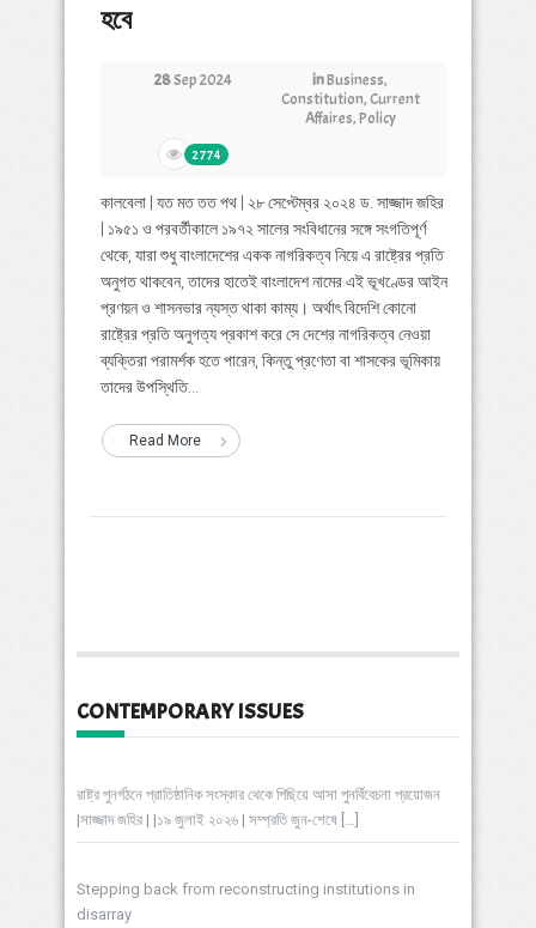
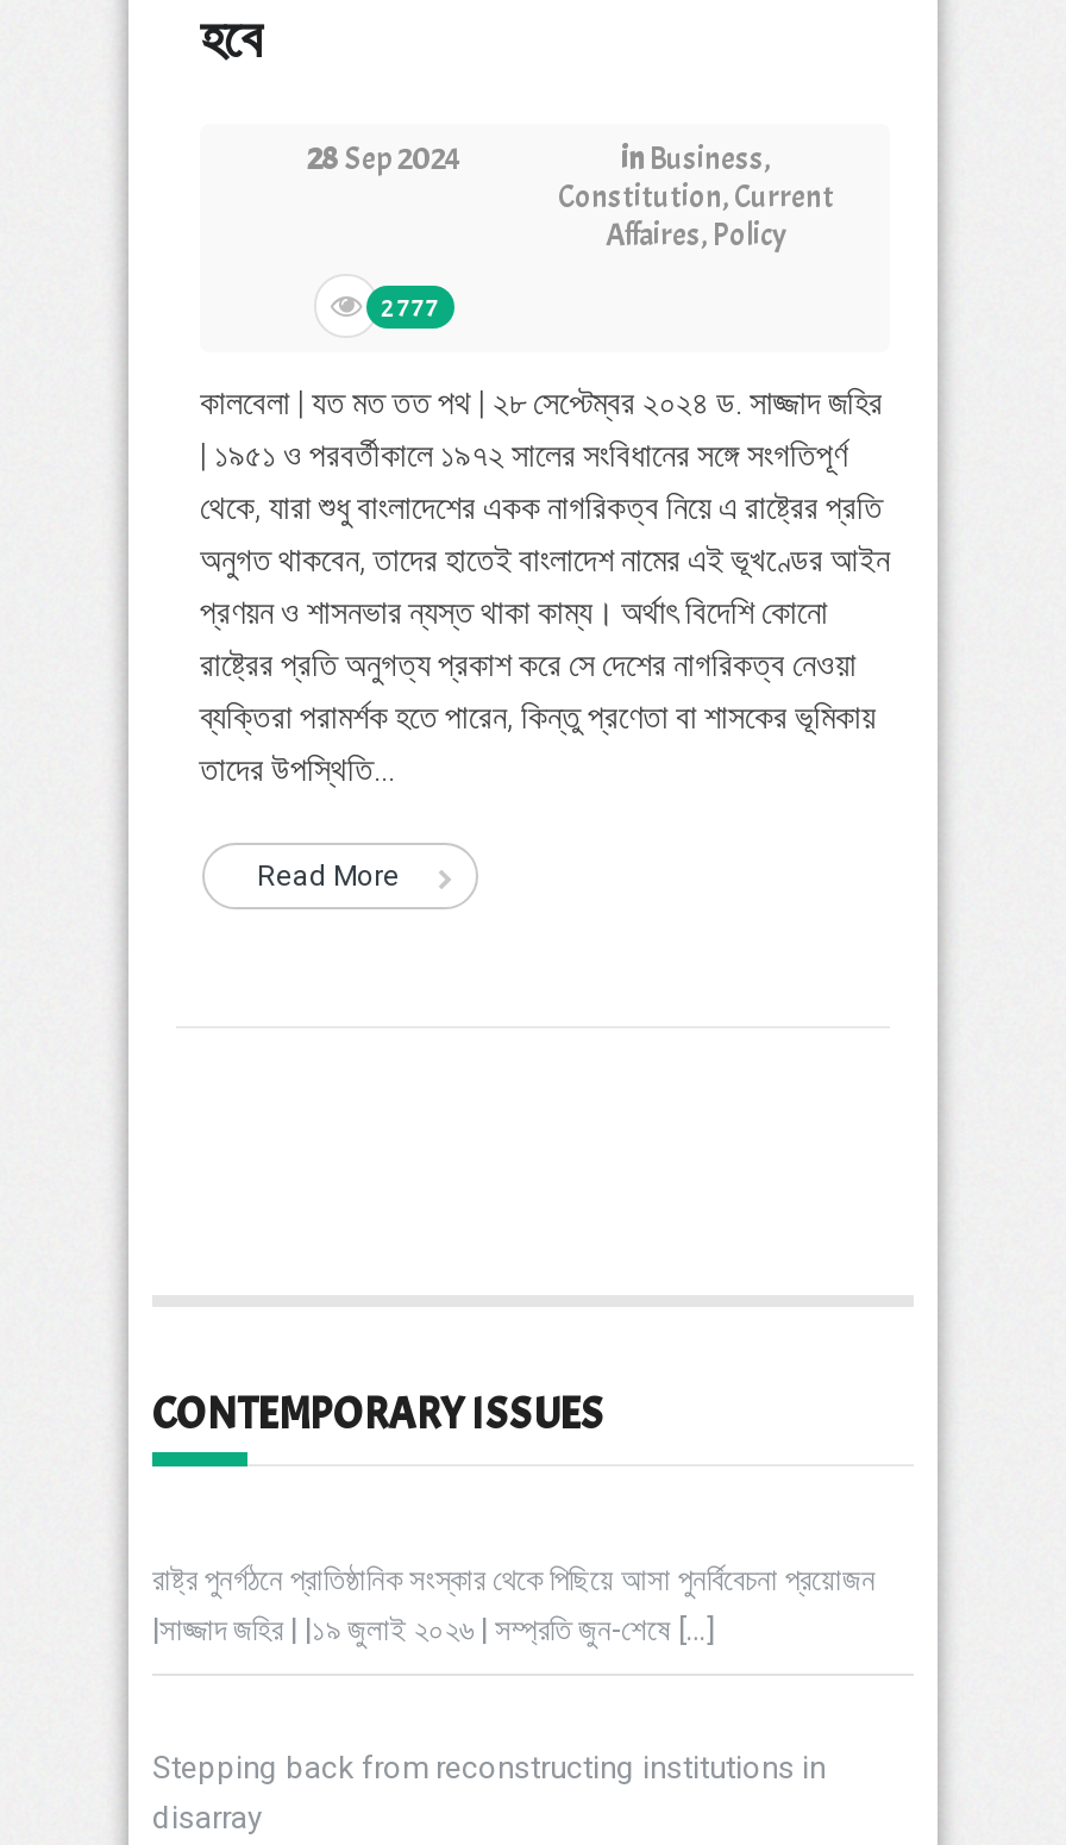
[191,146,221,163] 2774 -> [381,290,440,324] 2777

